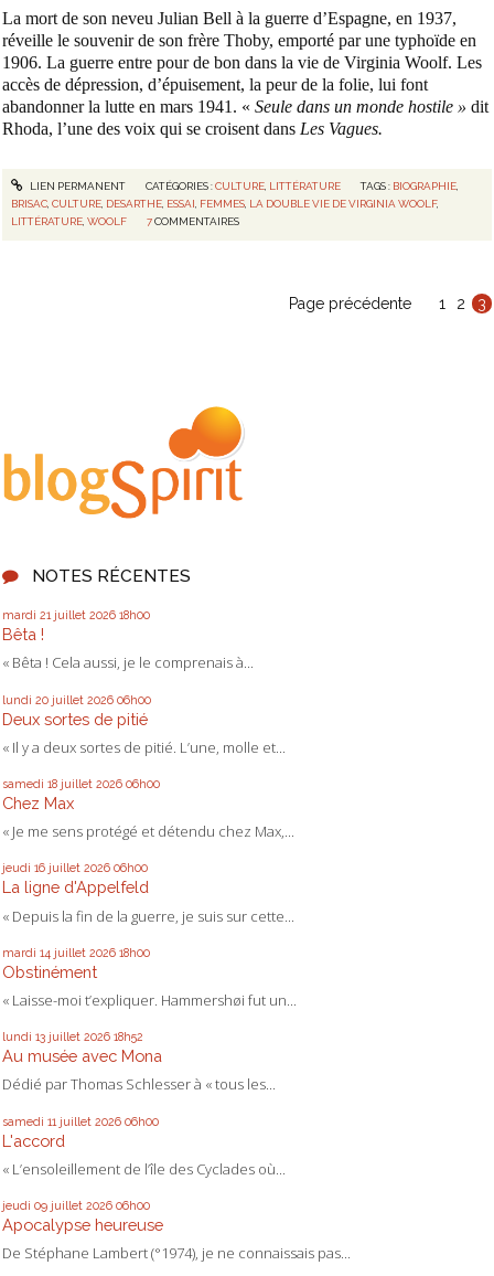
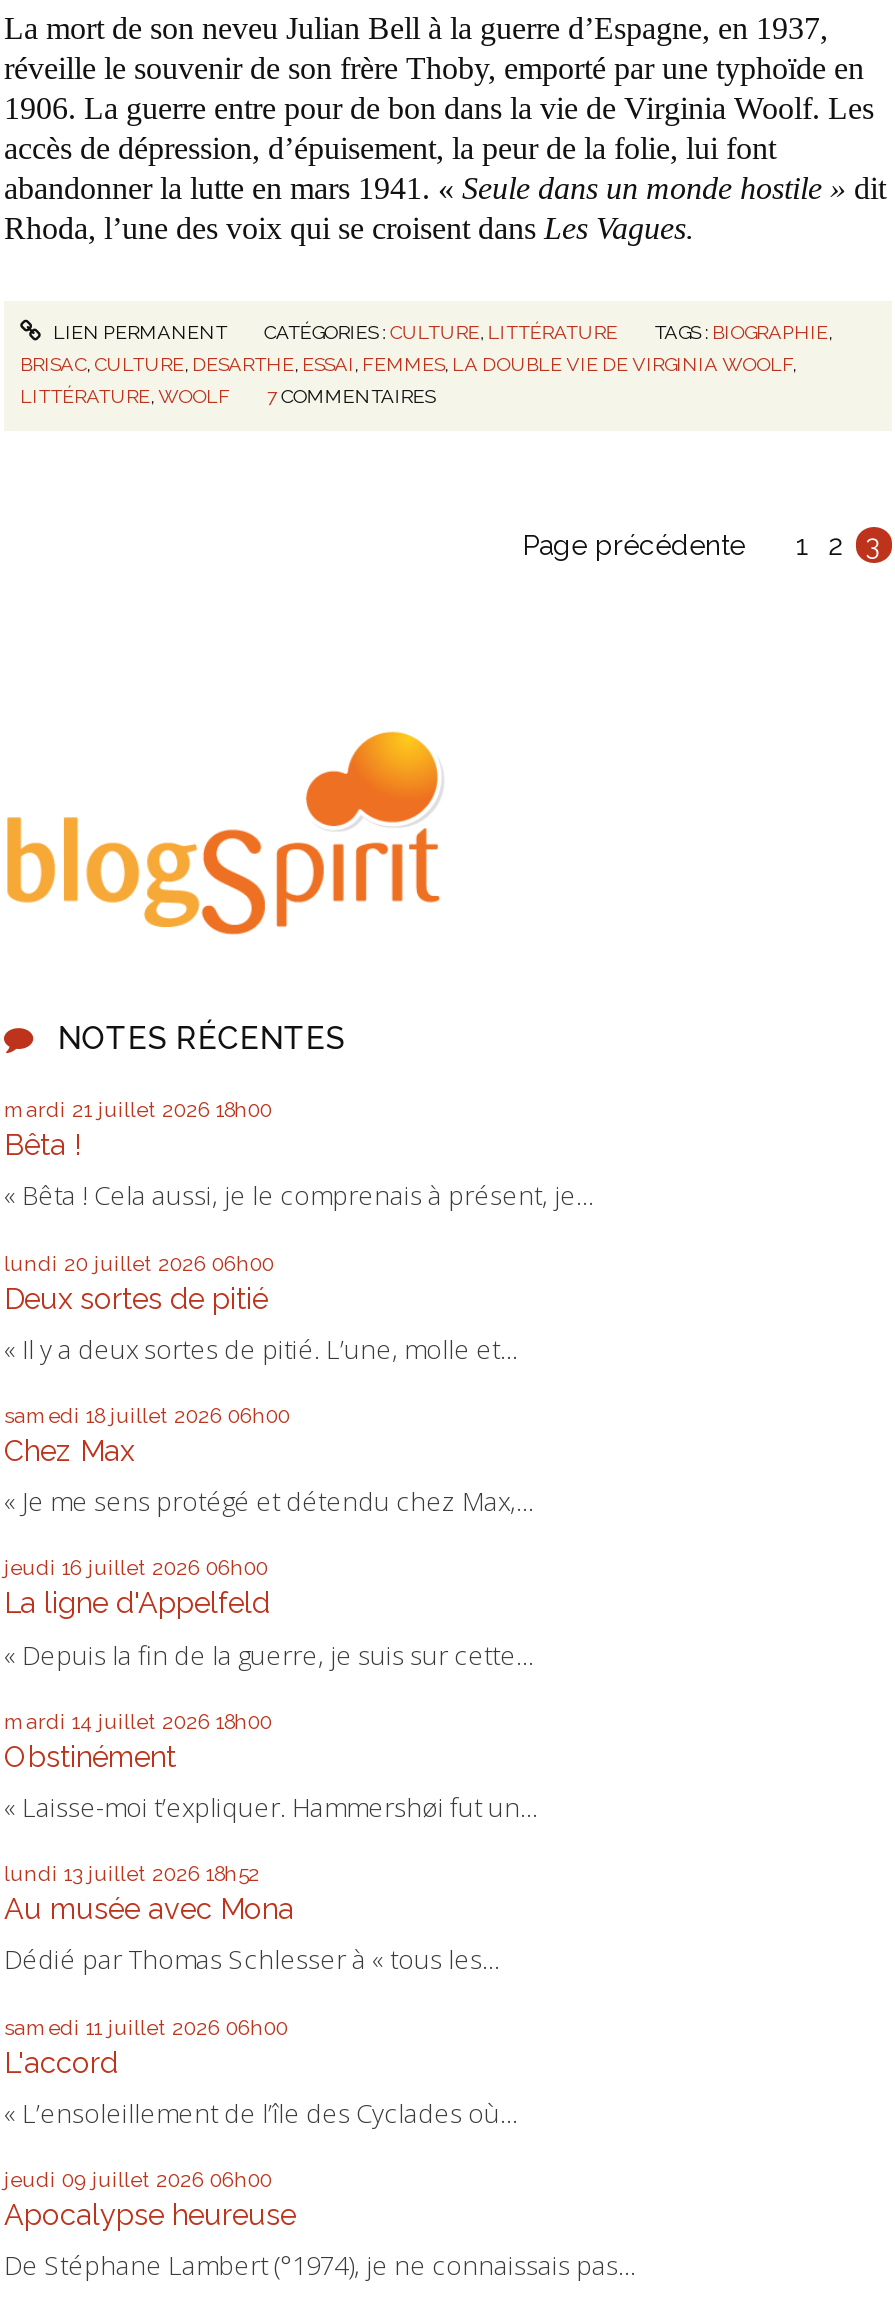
[2,653,254,673] « Bêta ! Cela aussi, je le comprenais à... -> [4,1178,594,1214] « Bêta ! Cela aussi, je le comprenais à présent, je...

